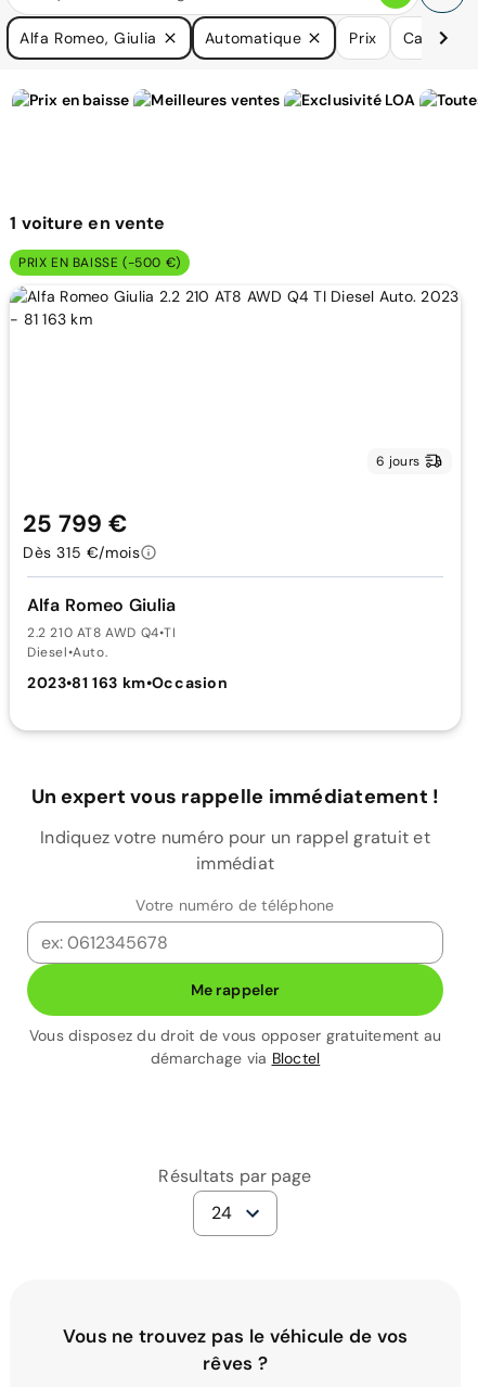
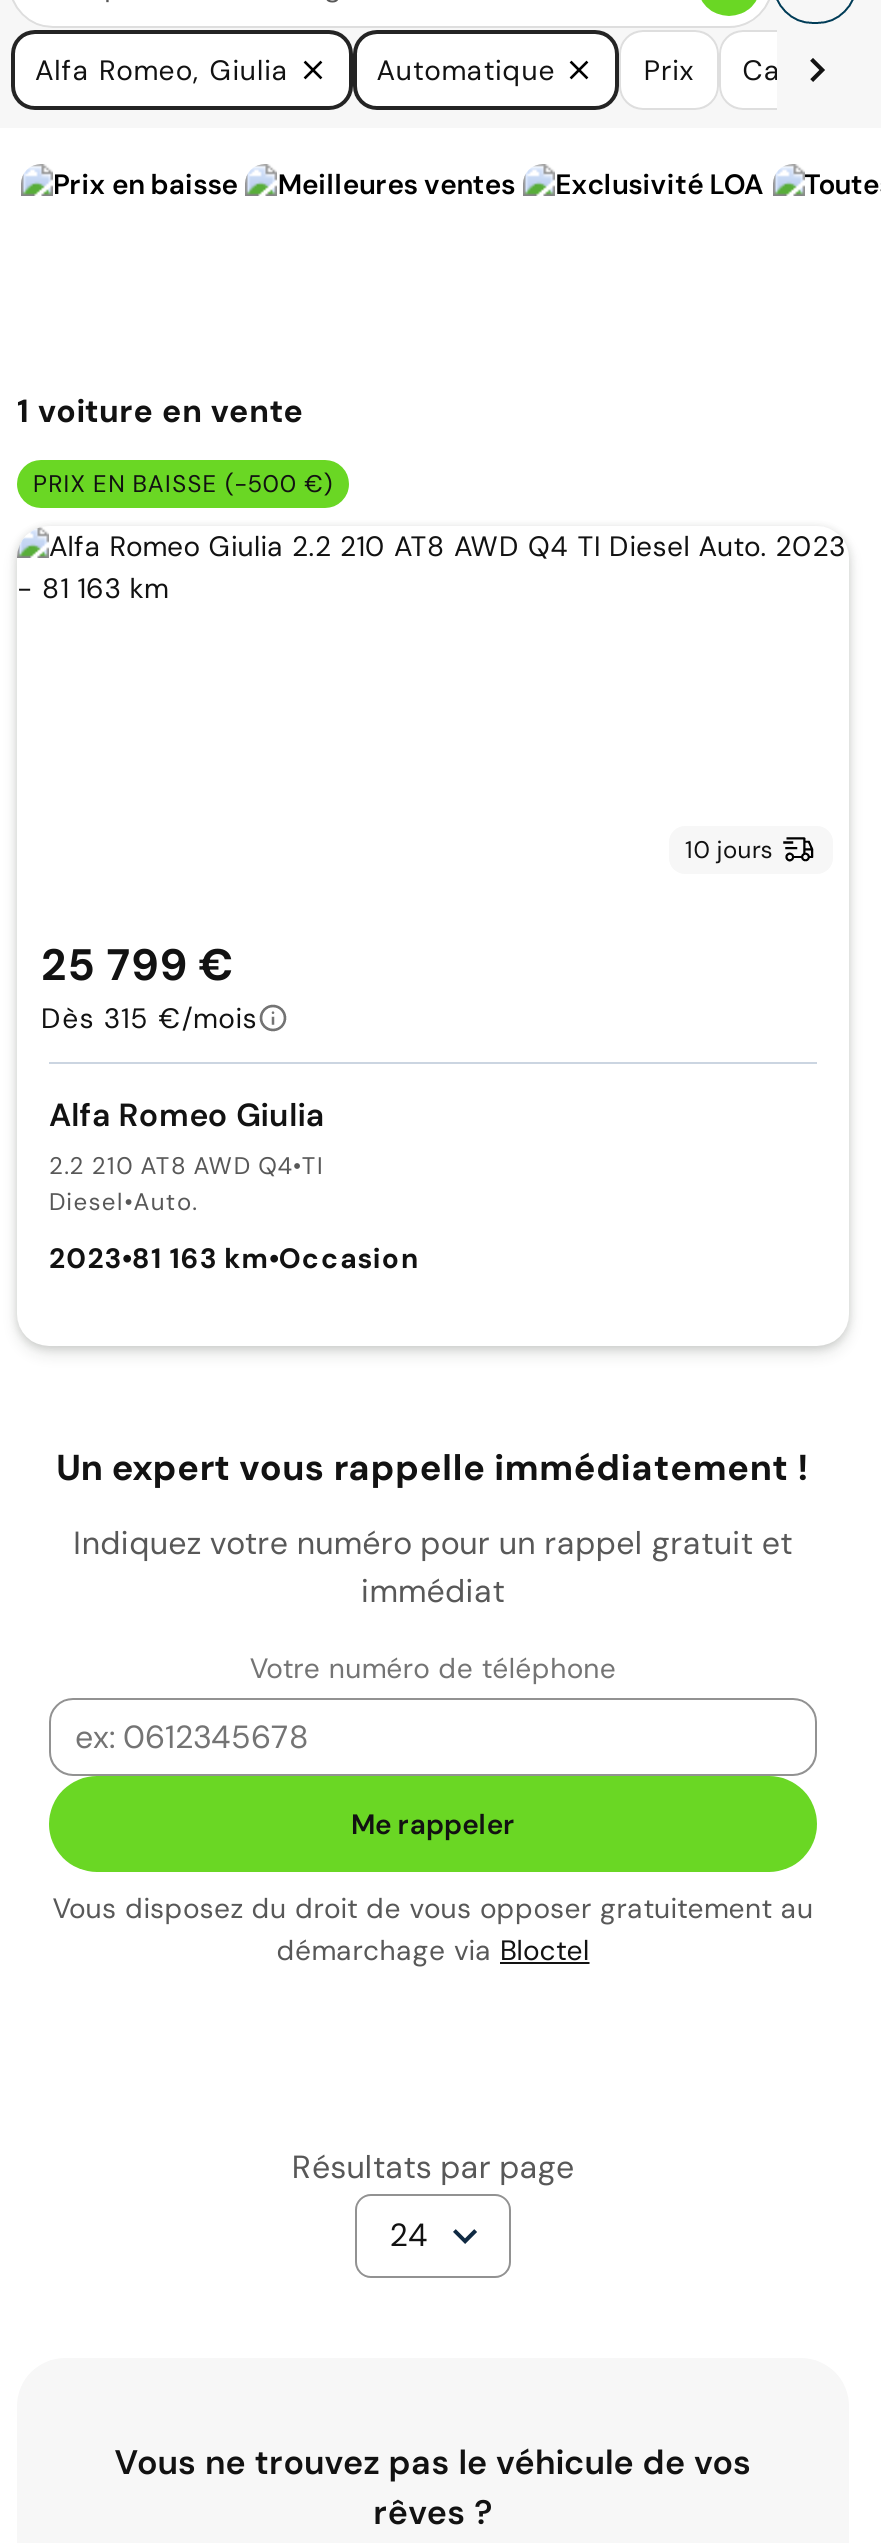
[376,453,419,470] 6 jours -> [685,834,773,866] 10 jours

